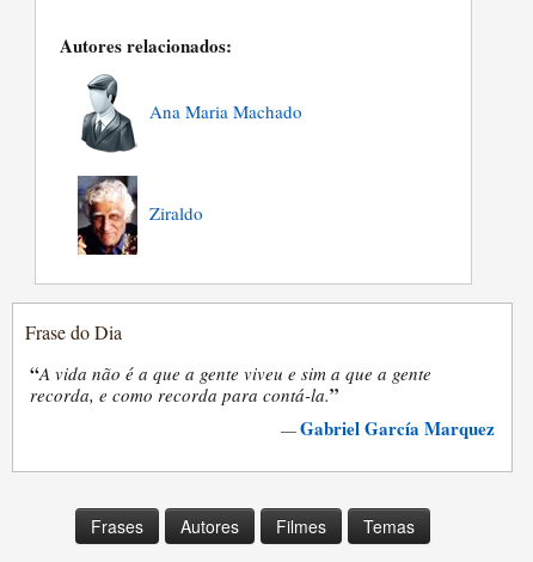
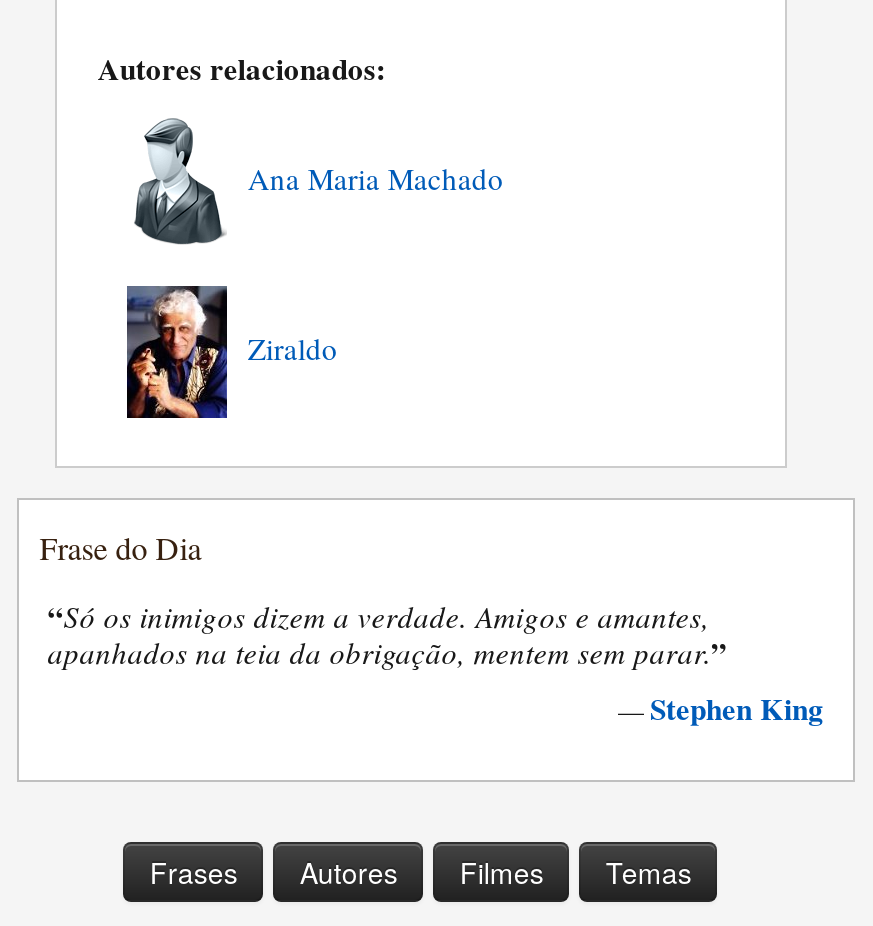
[76,175,139,256] [image] -> [125,284,229,420] [image]
[30,360,494,441] “A vida não é a que a gente viveu e sim a que a gente | recorda, e como recorda para contá-la.” | —Gabriel García Marquez -> [47,594,824,730] “Só os inimigos dizem a verdade. Amigos e amantes, | apanhados na teia da obrigação, mentem sem parar.” | —Stephen King

